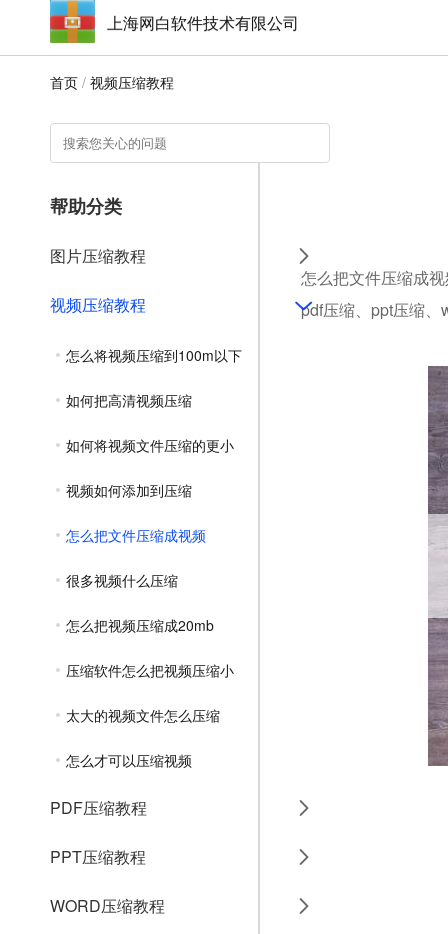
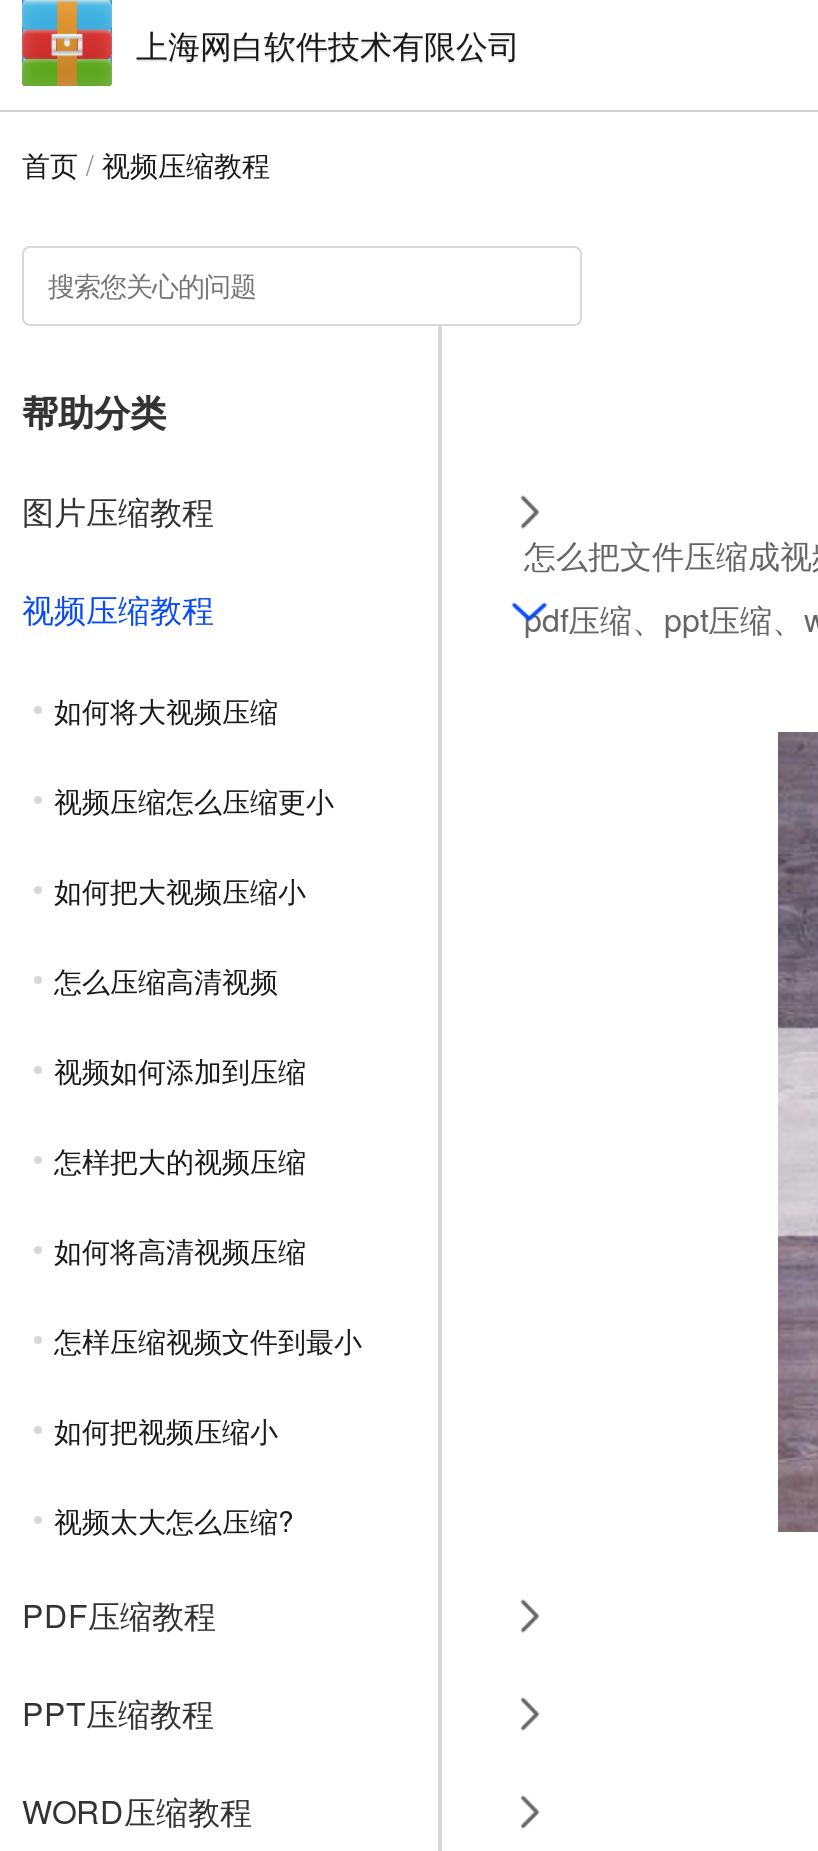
[66,345,242,455] 怎么将视频压缩到100m以下 | 如何把高清视频压缩 | 如何将视频文件压缩的更小 -> [54,690,334,1000] 如何将大视频压缩 | 视频压缩怎么压缩更小 | 如何把大视频压缩小 | 怎么压缩高清视频
moved [66,480,192,500] -> [54,1050,306,1090]: 视频如何添加到压缩
[66,525,234,770] 怎么把文件压缩成视频 | 很多视频什么压缩 | 怎么把视频压缩成20mb | 压缩软件怎么把视频压缩小 | 太大的视频文件怎么压缩 | 怎么才可以压缩视频 -> [54,1140,362,1540] 怎样把大的视频压缩 | 如何将高清视频压缩 | 怎样压缩视频文件到最小 | 如何把视频压缩小 | 视频太大怎么压缩?

